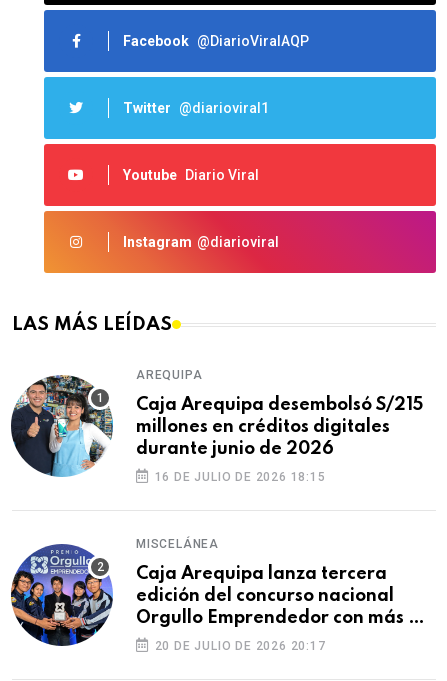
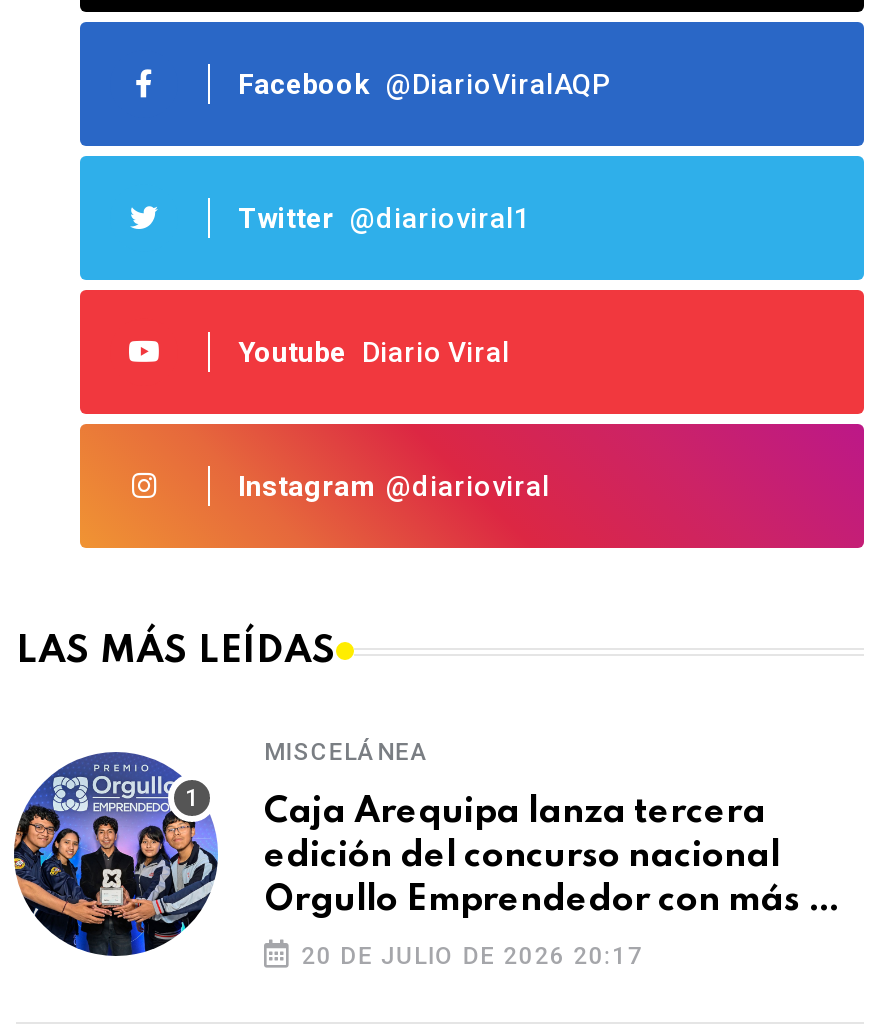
[10,368,423,484] [image] | AREQUIPA | Caja Arequipa desembolsó S/215 | millones en créditos digitales | durante junio de 2026 | 16 DE JULIO DE 2026 18:15 -> none

